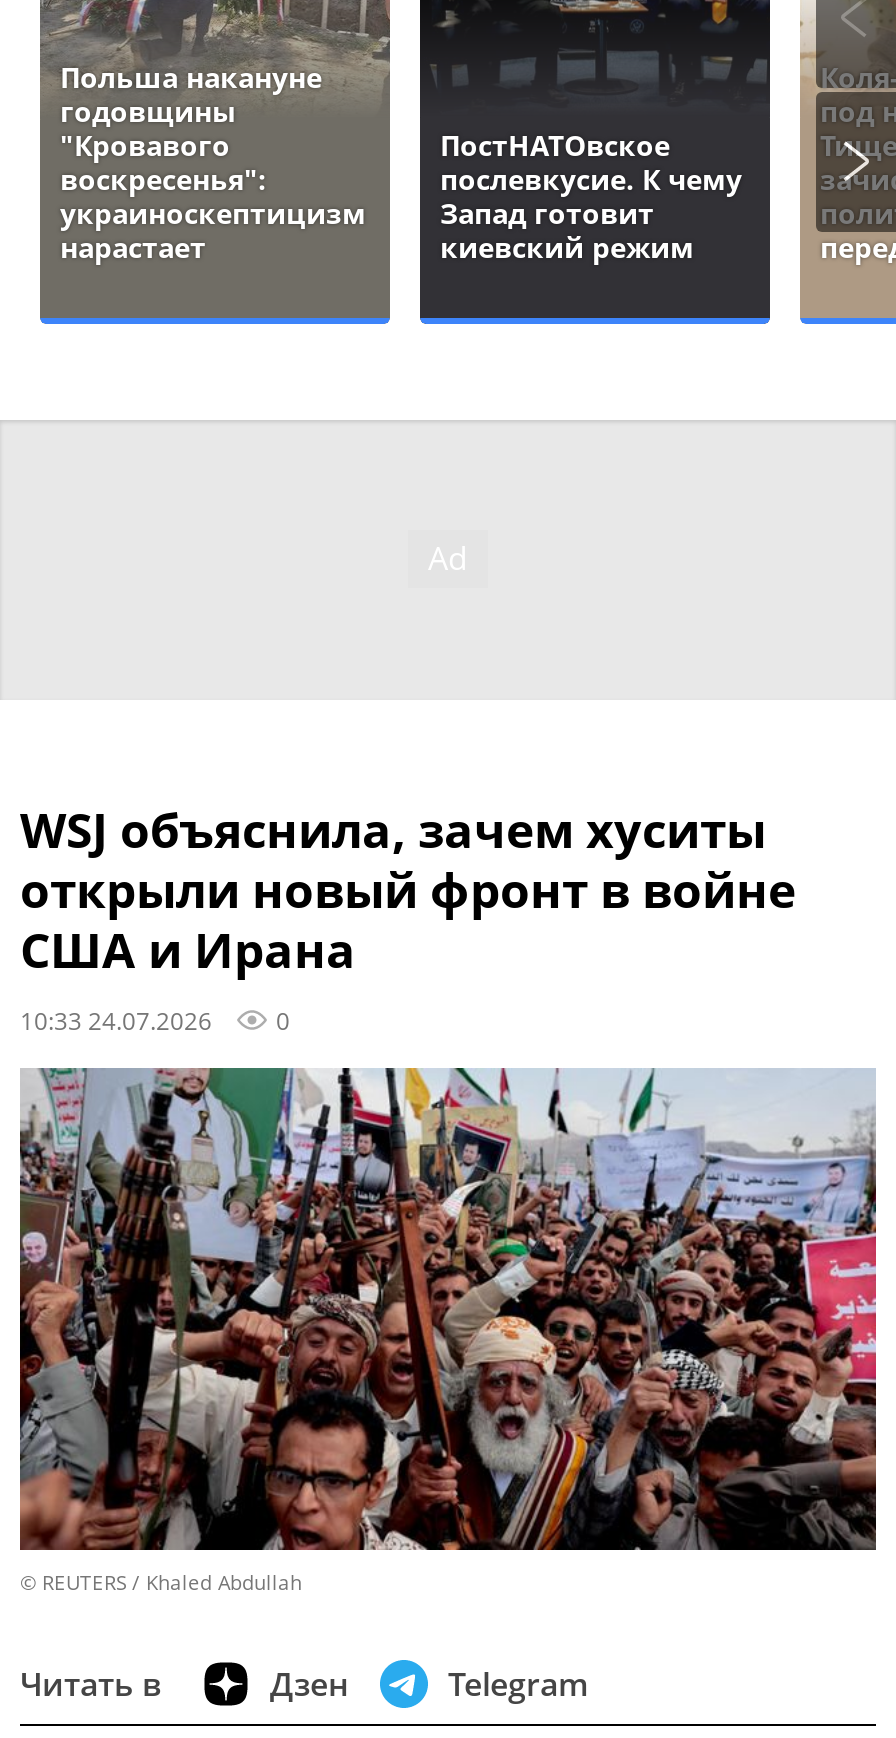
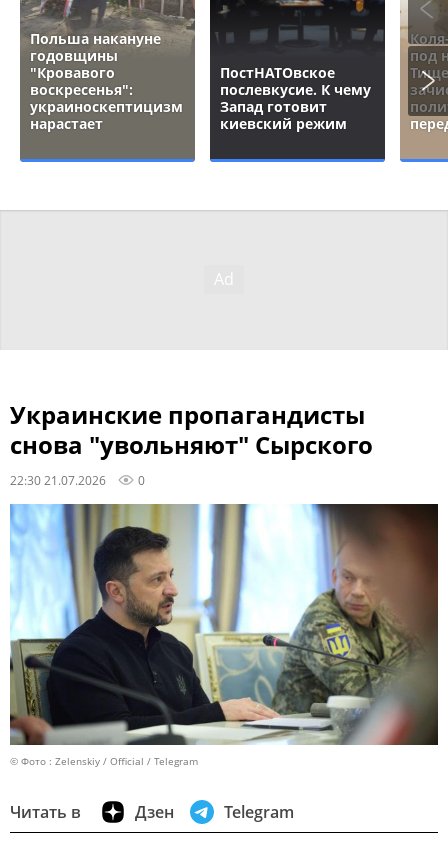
[20,797,796,1037] WSJ объяснила, зачем хуситы | открыли новый фронт в войне | США и Ирана | 10:33 24.07.2026 -> [10,398,373,488] Украинские пропагандисты | снова "увольняют" Сырского | 22:30 21.07.2026
[18,1066,878,1596] [image] | © REUTERS / Khaled Abdullah -> [9,503,439,768] [image] | © Фото : Zelenskiy / Official / Telegram

